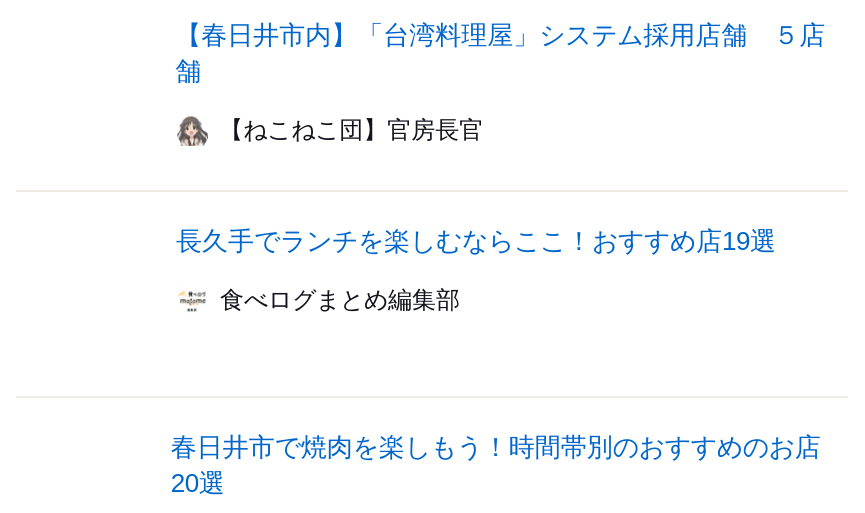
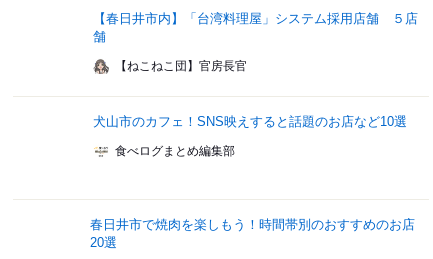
[176,227,776,257] 長久手でランチを楽しむならここ！おすすめ店19選 -> [93,114,407,129] 犬山市のカフェ！SNS映えすると話題のお店など10選

